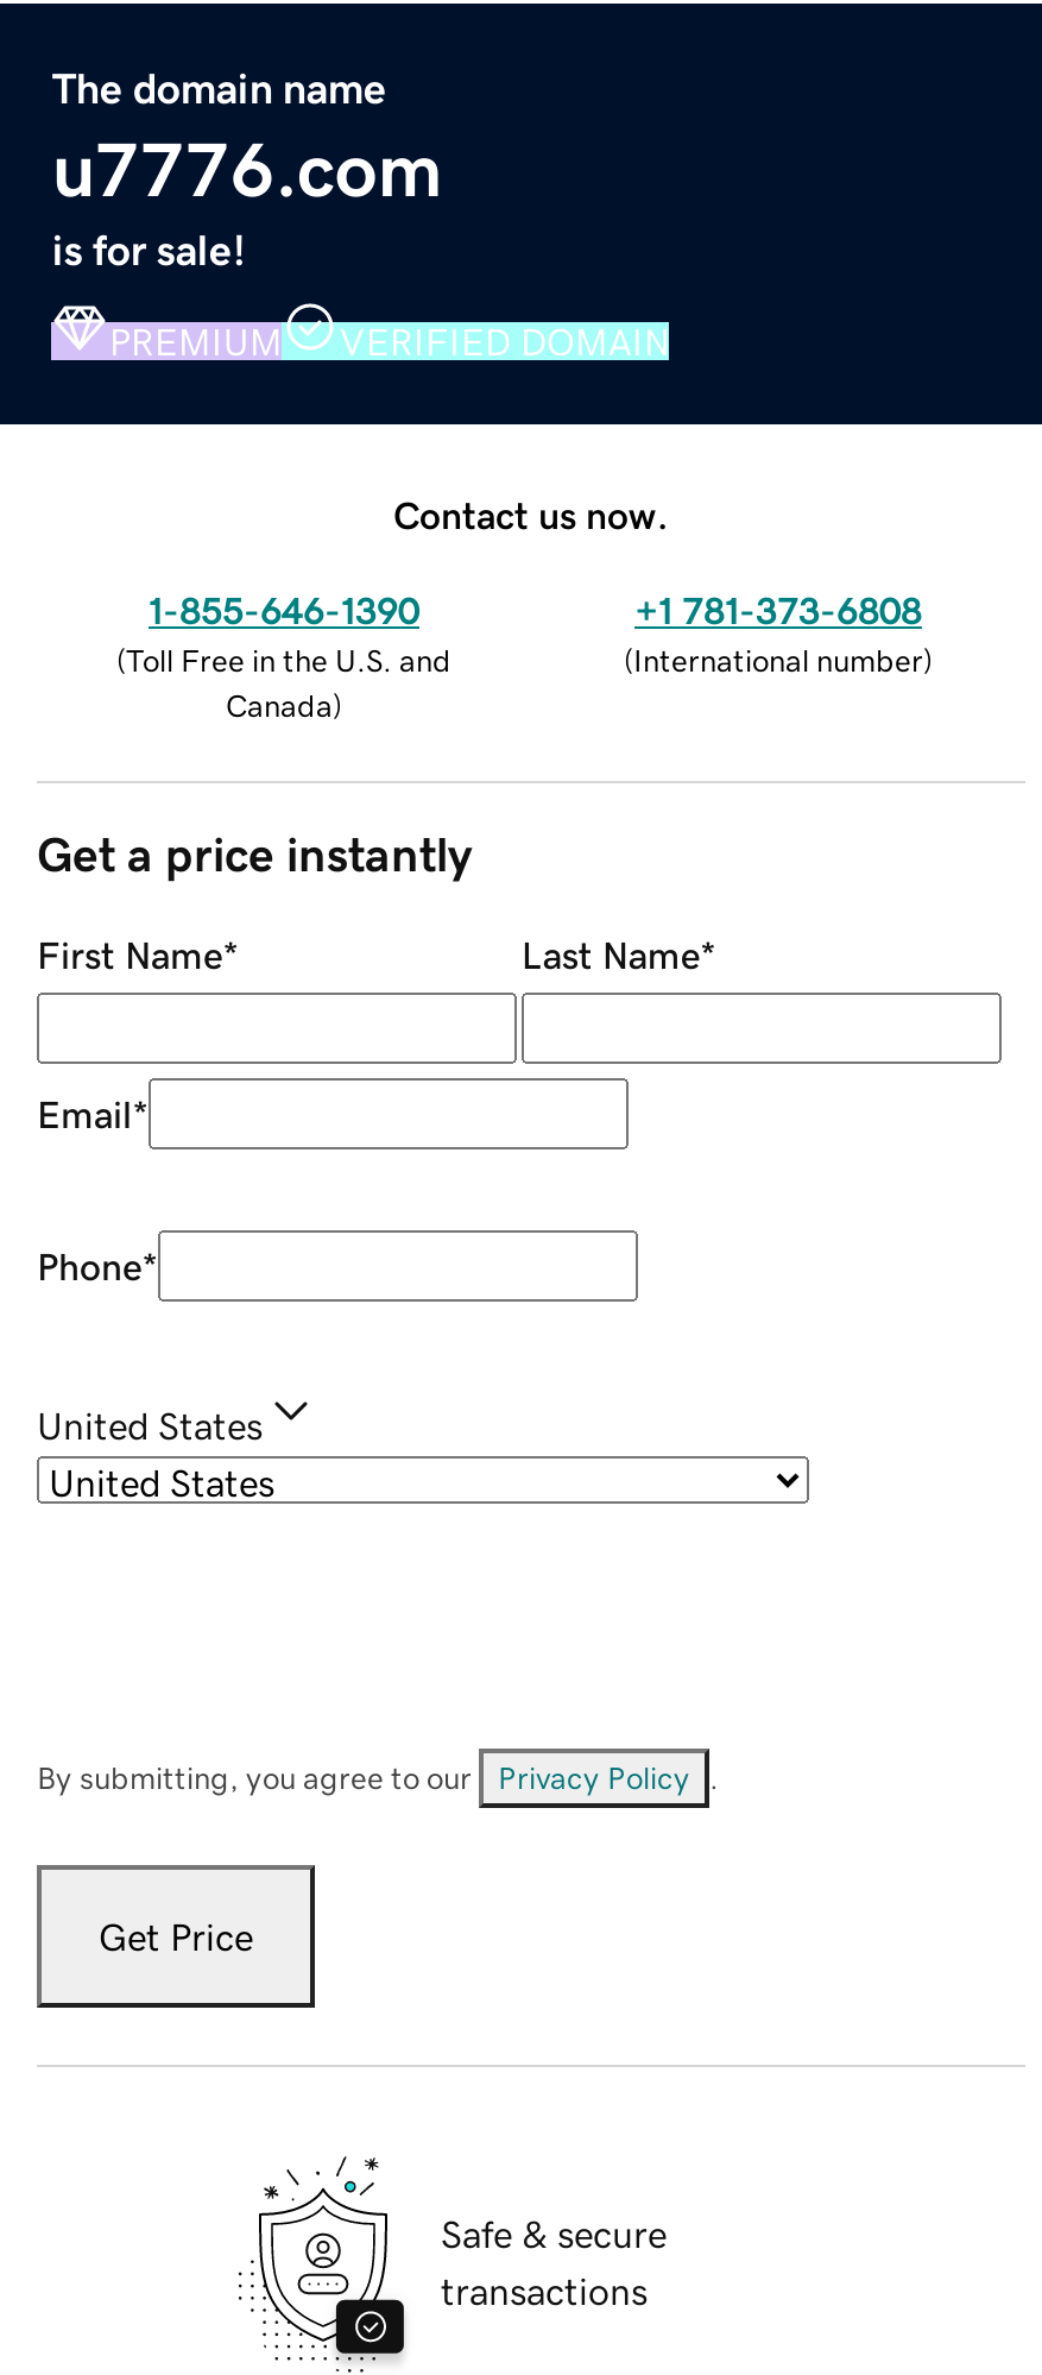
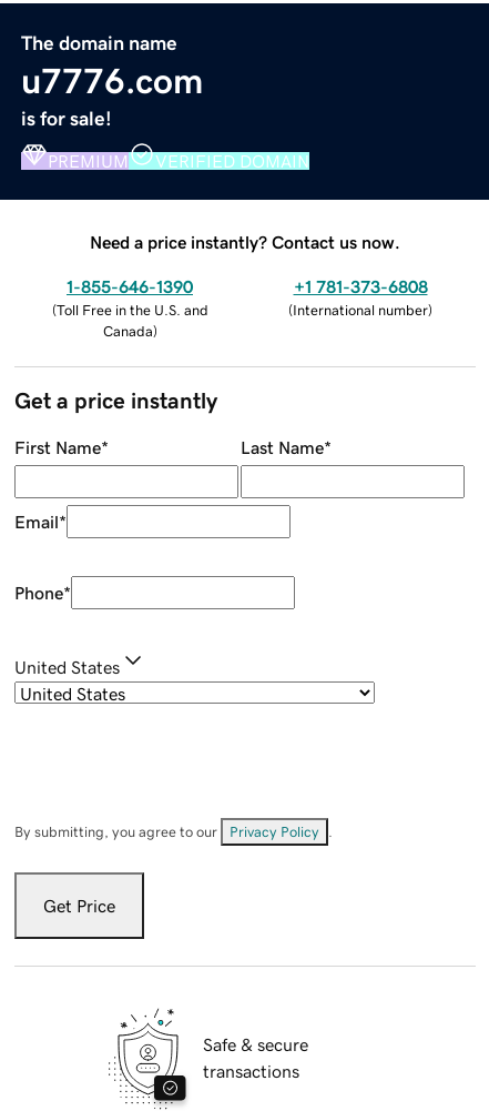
[393,495,669,533] Contact us now. -> [90,233,400,250] Need a price instantly? Contact us now.

